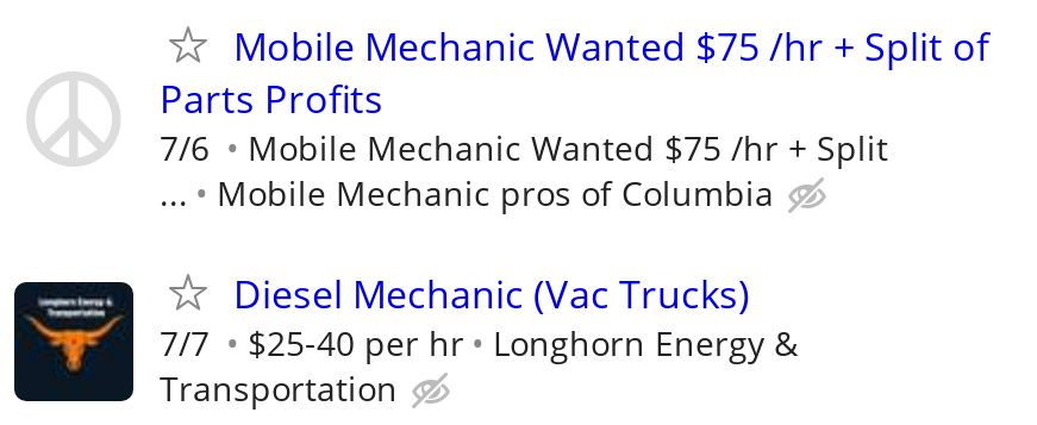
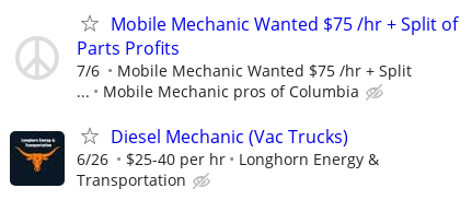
[160,320,798,365] 7/7 $25-40 per hr Longhorn Energy & -> [77,148,379,169] 6/26 $25-40 per hr Longhorn Energy &

